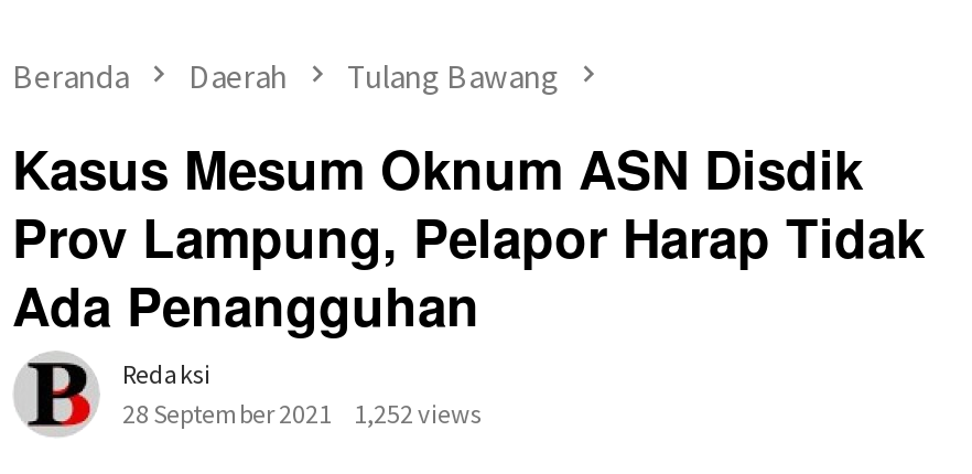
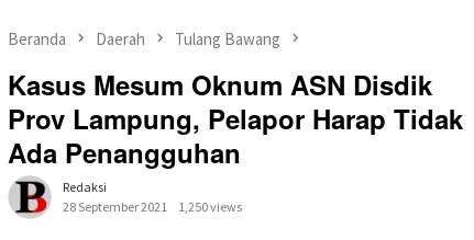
[122,398,482,431] 28 September 2021 1,252 views -> [63,199,242,215] 28 September 2021 1,250 views

